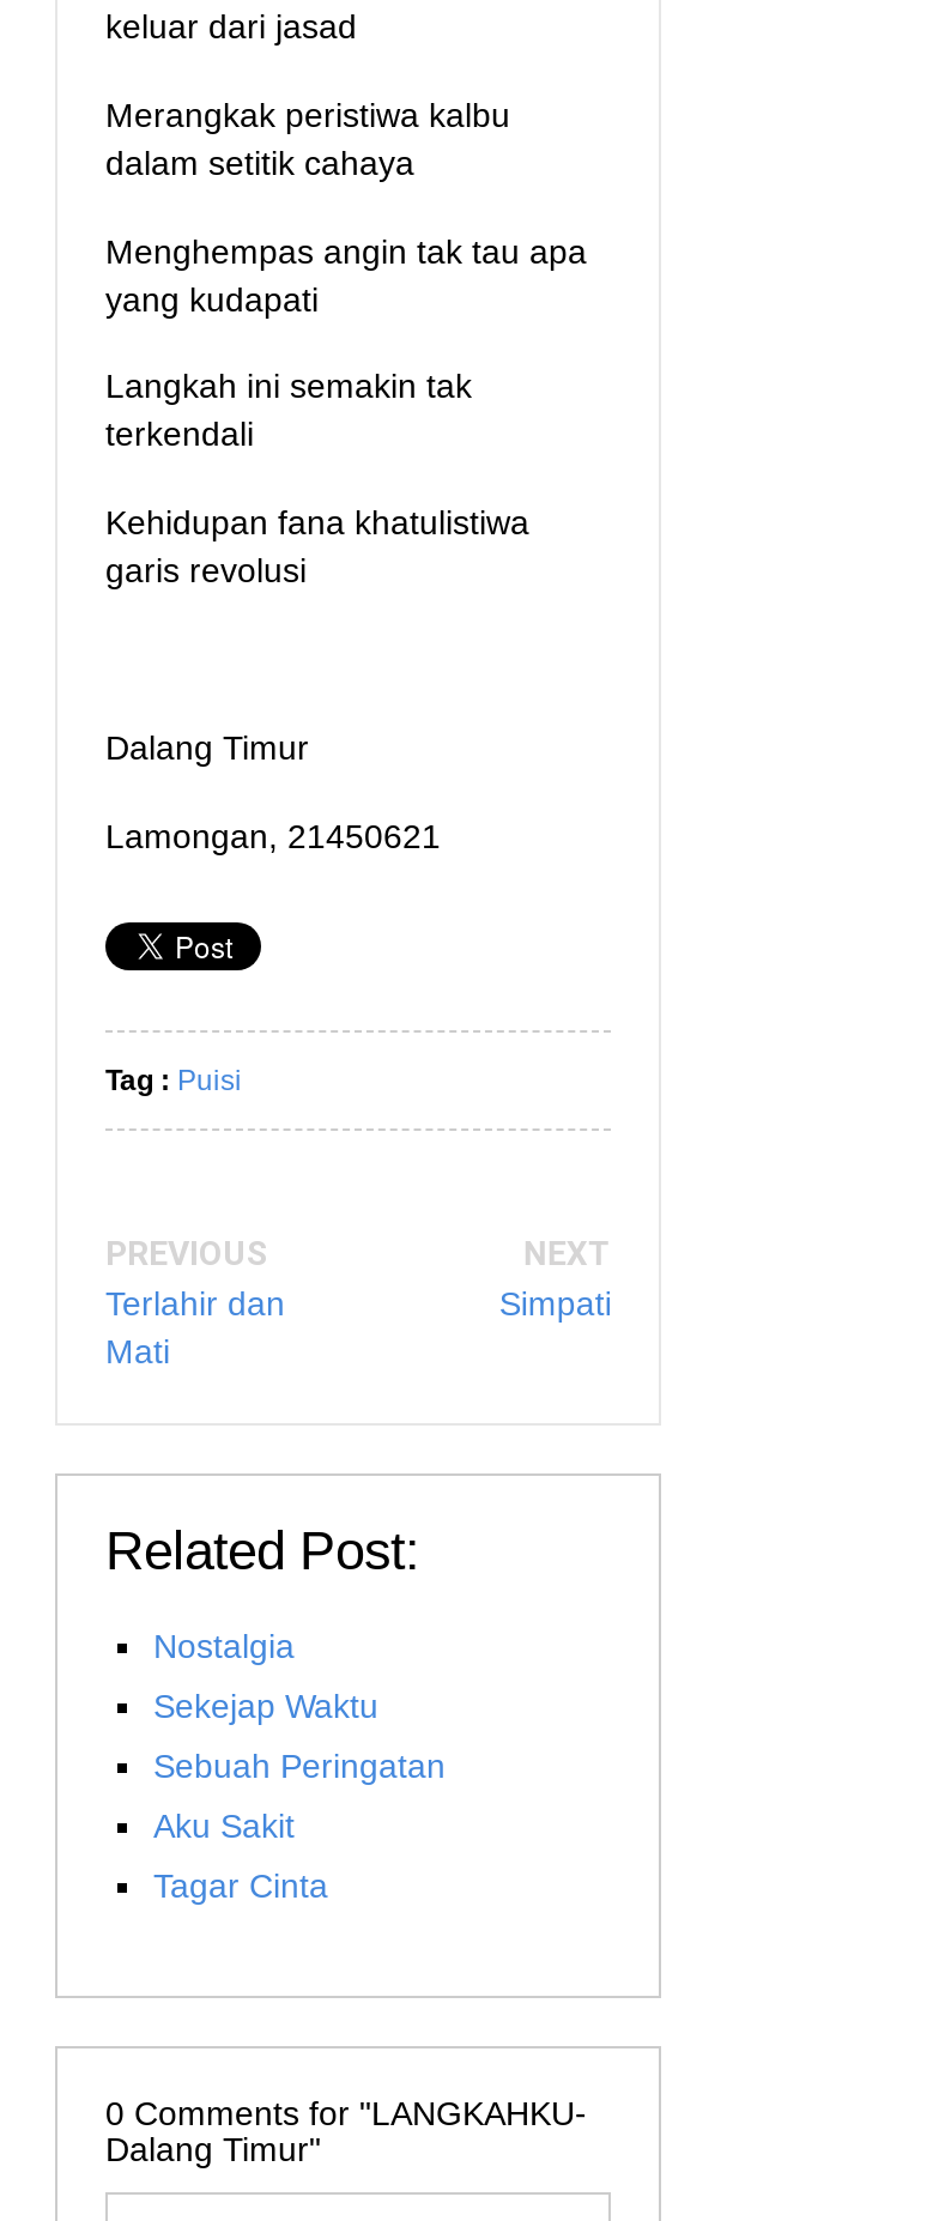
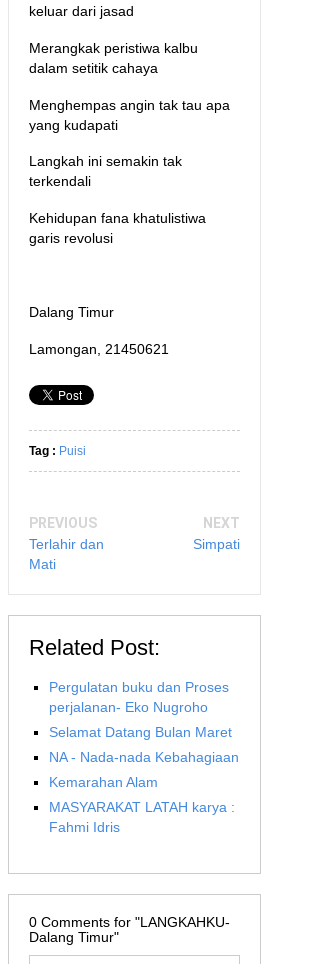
[153,1626,295,1664] Nostalgia -> [49,678,229,714] Pergulatan buku dan Proses | perjalanan- Eko Nugroho
[153,1686,378,1724] Sekejap Waktu -> [49,723,232,739] Selamat Datang Bulan Maret
[153,1745,446,1784] Sebuah Peringatan -> [49,748,239,764] NA - Nada-nada Kebahagiaan
[153,1805,295,1844] Aku Sakit -> [49,773,158,789] Kemarahan Alam
[153,1865,328,1904] Tagar Cinta -> [49,798,235,834] MASYARAKAT LATAH karya : | Fahmi Idris

